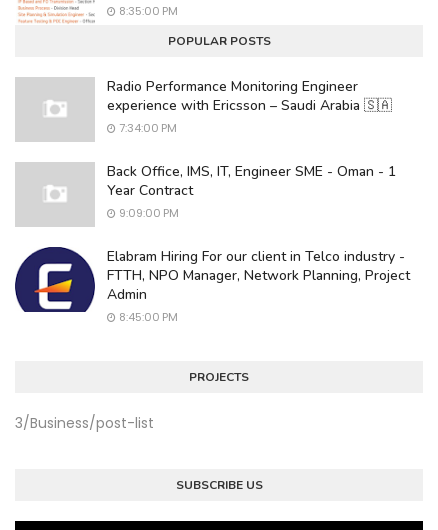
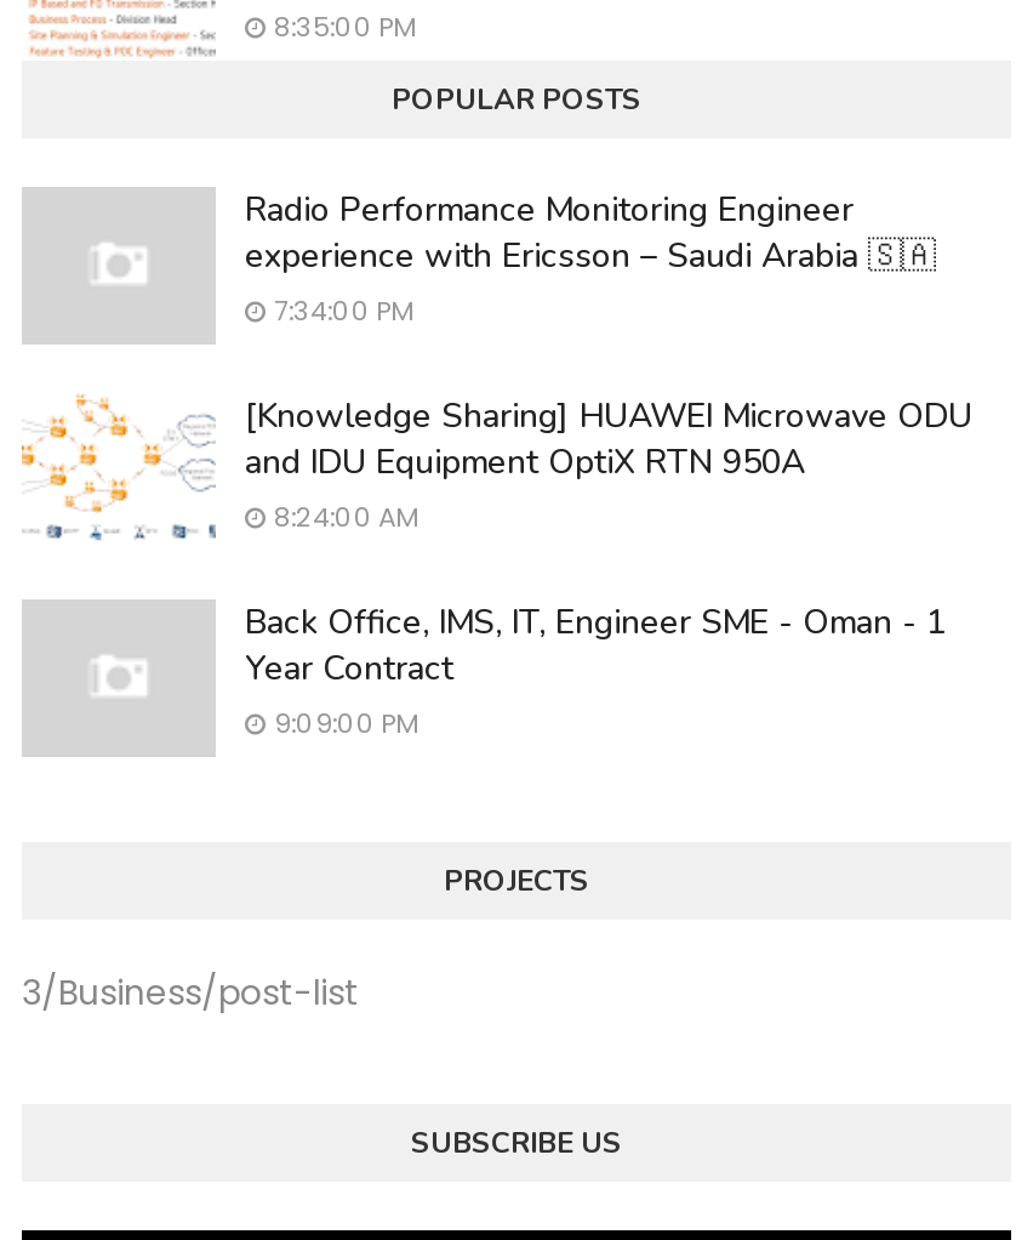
none -> [22,393,972,546] [image] | [Knowledge Sharing] HUAWEI Microwave ODU | and IDU Equipment OptiX RTN 950A | 8:24:00 AM
moved [107,162,396,221] -> [245,599,946,743]: Back Office, IMS, IT, Engineer SME - Oman - 1 | Year Contract | 9:09:00 PM
[14,246,410,325] [image] | Elabram Hiring For our client in Telco industry - | FTTH, NPO Manager, Network Planning, Project | Admin | 8:45:00 PM -> none

